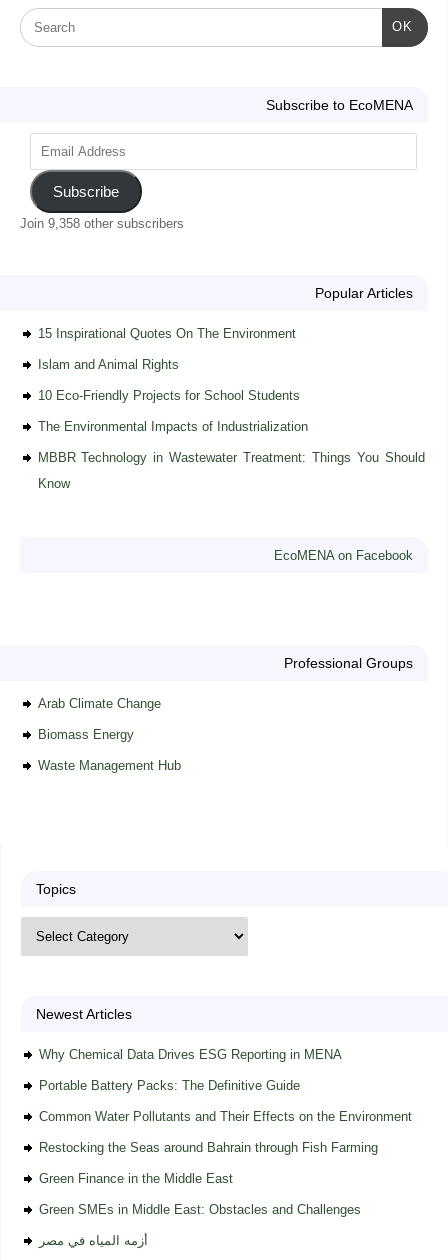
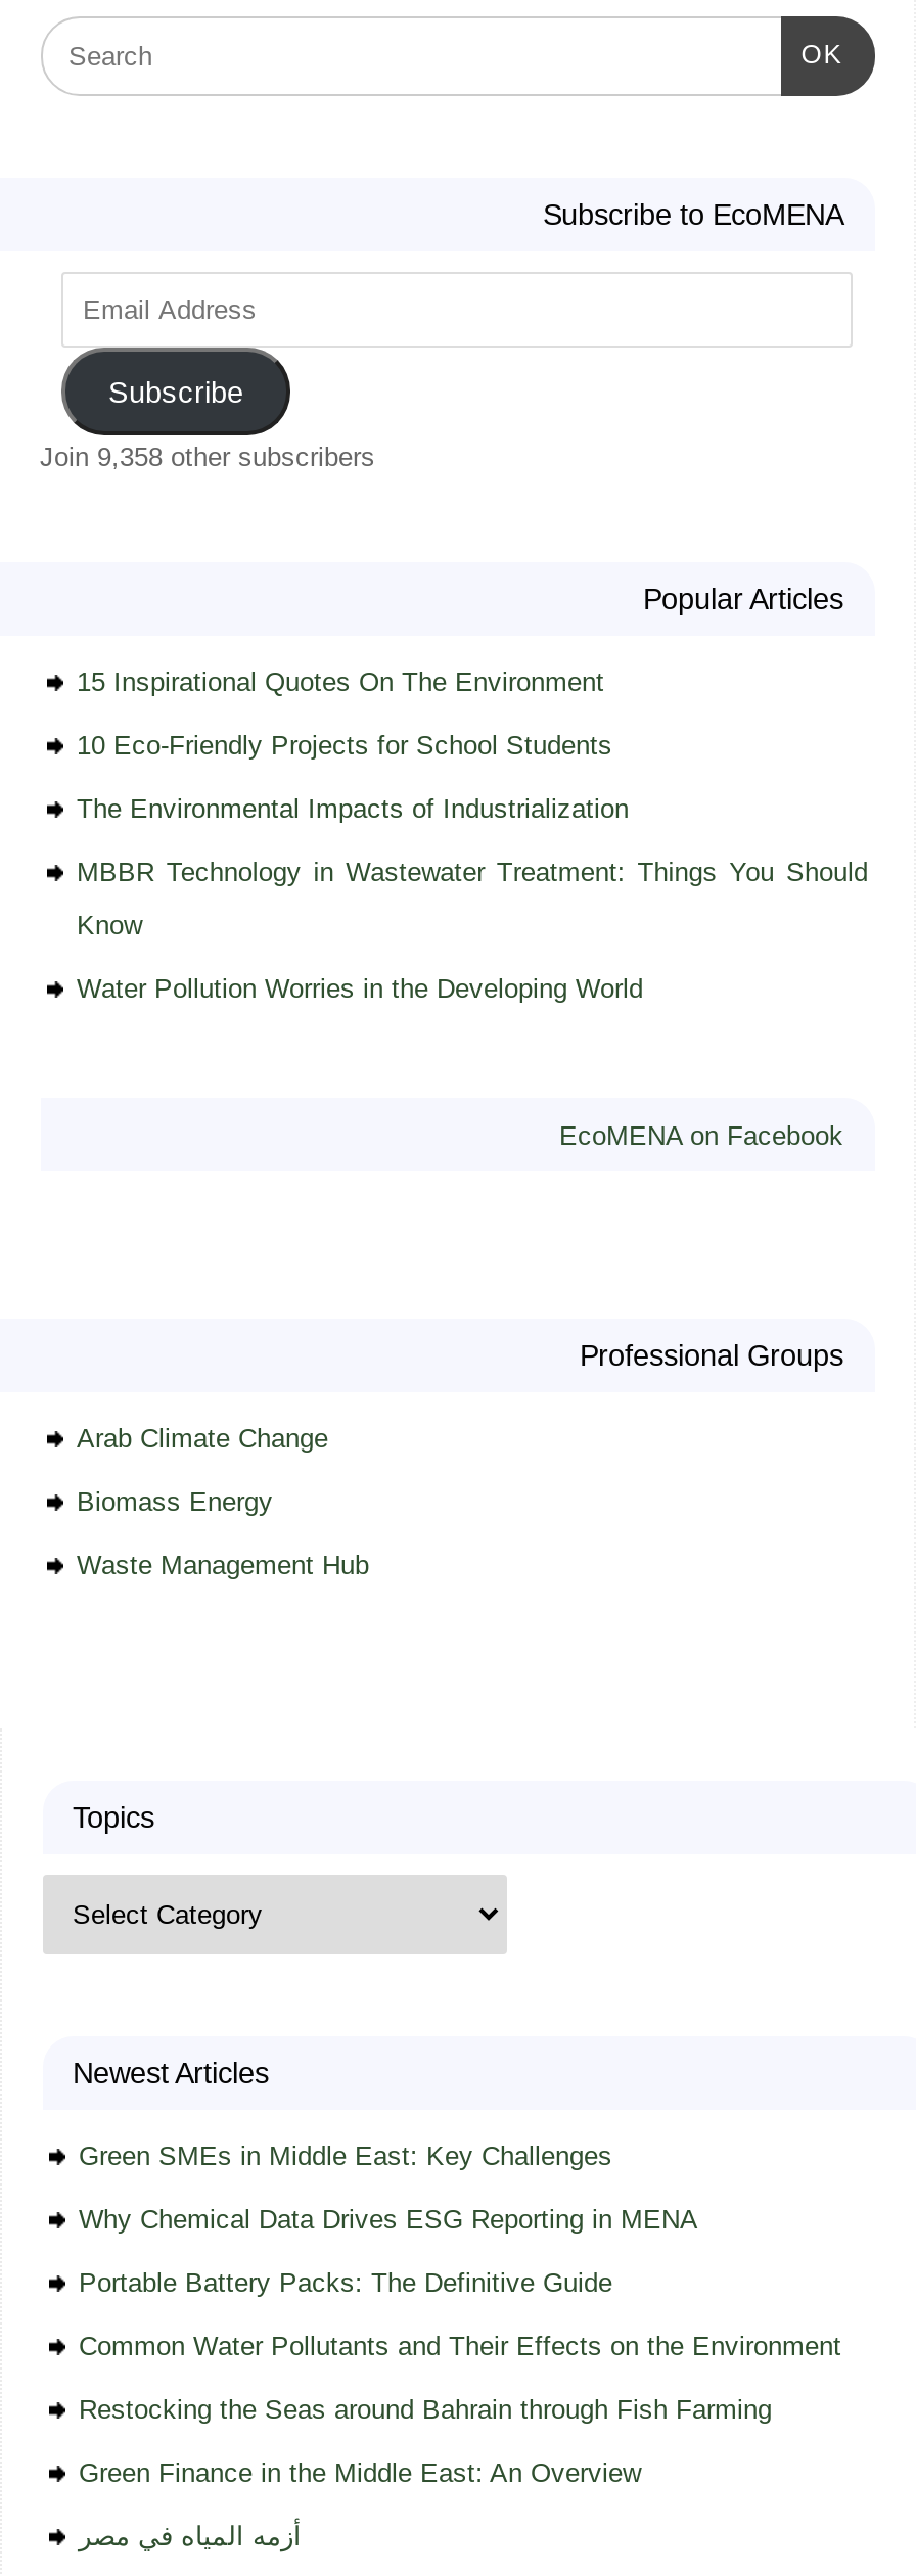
[37,357,178,372] Islam and Animal Rights -> none
moved [37,388,424,491] -> [77,731,868,941]: 10 Eco-Friendly Projects for School Students | The Environmental Impacts of Industrialization | MBBR Technology in Wastewater Treatment: Things You Should | Know
none -> [77,974,643,1005] Water Pollution Worries in the Developing World
none -> [79,2141,612,2172] Green SMEs in Middle East: Key Challenges
moved [38,1047,411,1155] -> [79,2205,841,2426]: Why Chemical Data Drives ESG Reporting in MENA | Portable Battery Packs: The Definitive Guide | Common Water Pollutants and Their Effects on the Environment | Restocking the Seas around Bahrain through Fish Farming
[38,1171,360,1217] Green Finance in the Middle East | Green SMEs in Middle East: Obstacles and Challenges -> [79,2458,641,2489] Green Finance in the Middle East: An Overview

